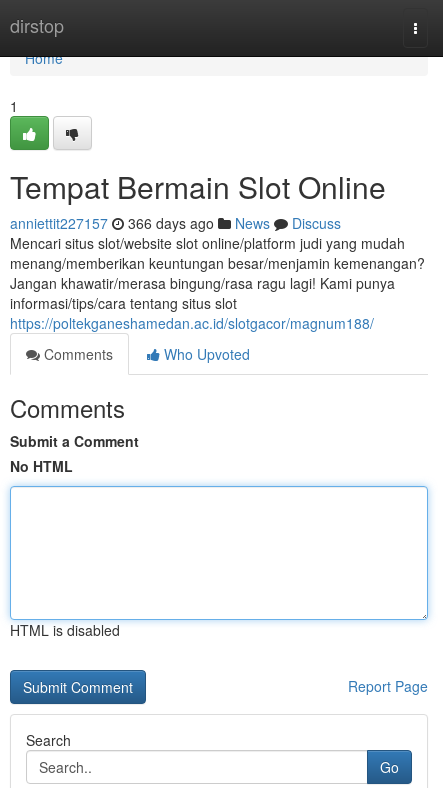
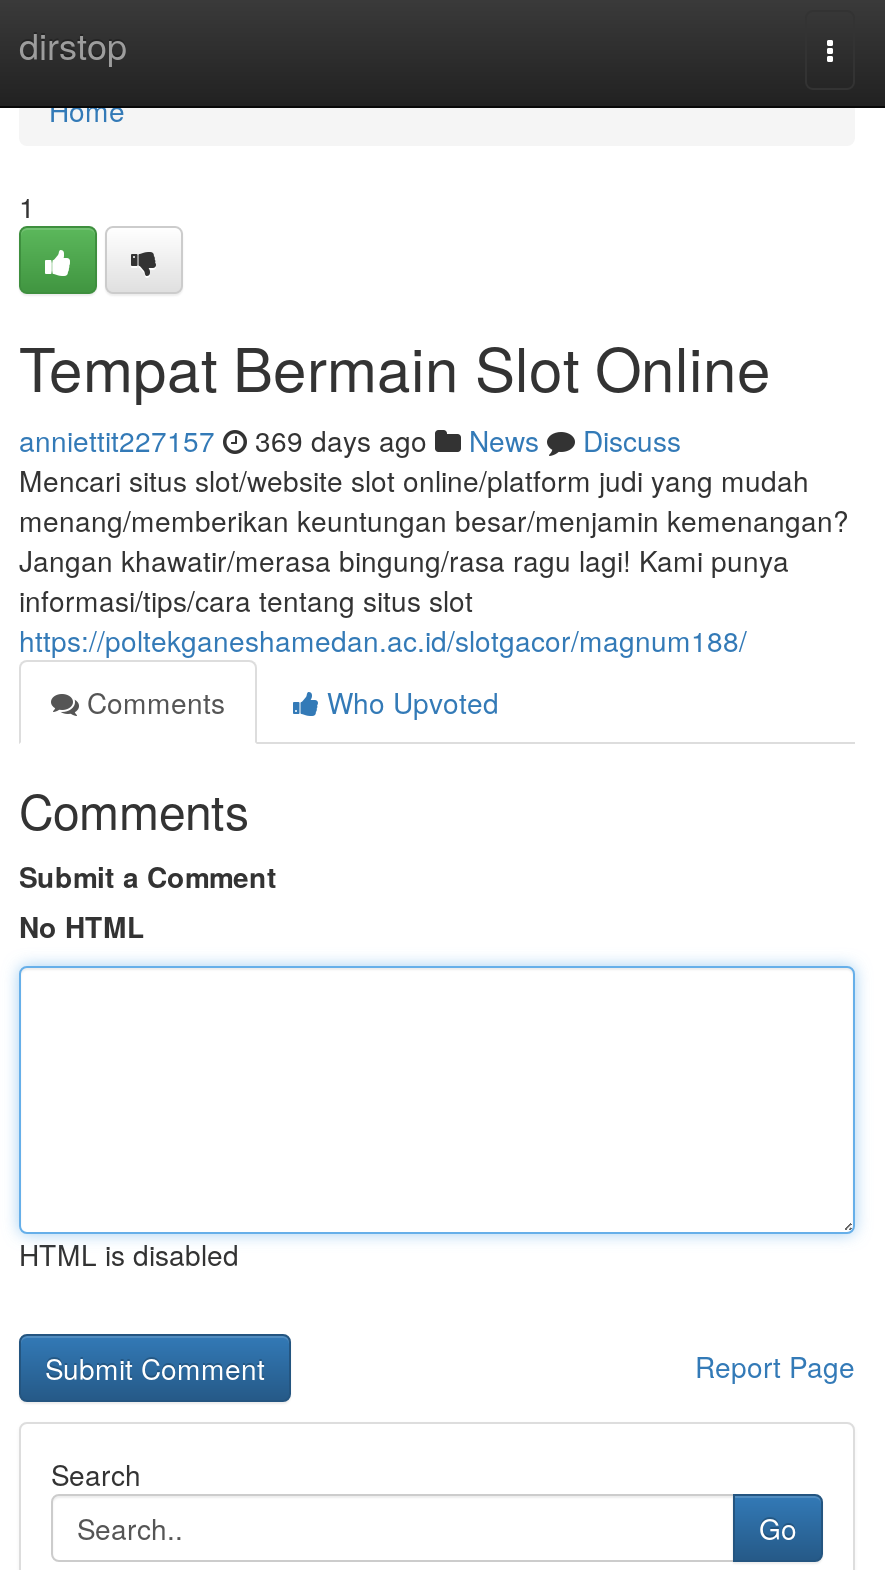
[10,213,341,233] anniettit227157 366 days ago News Discuss -> [19,420,681,460] anniettit227157 369 days ago News Discuss

